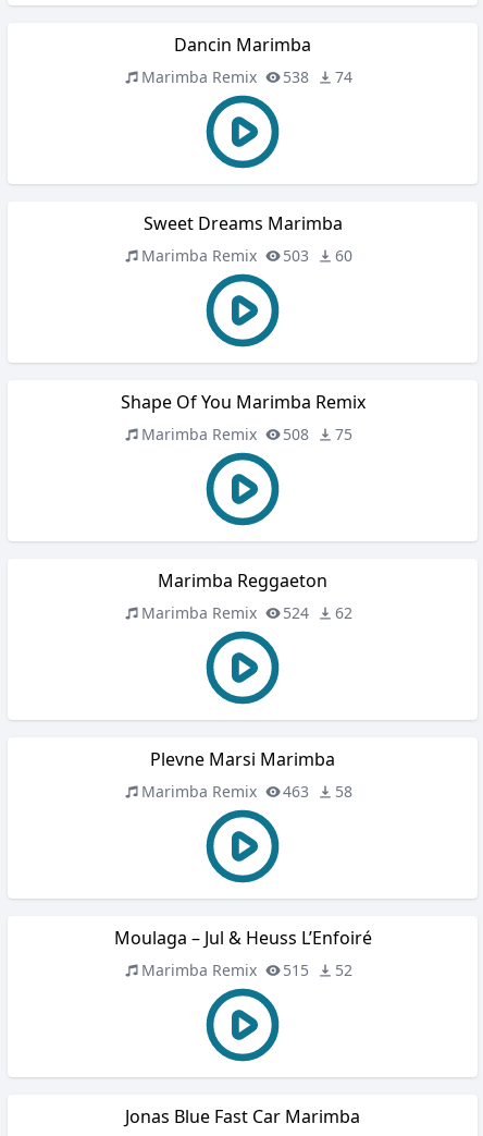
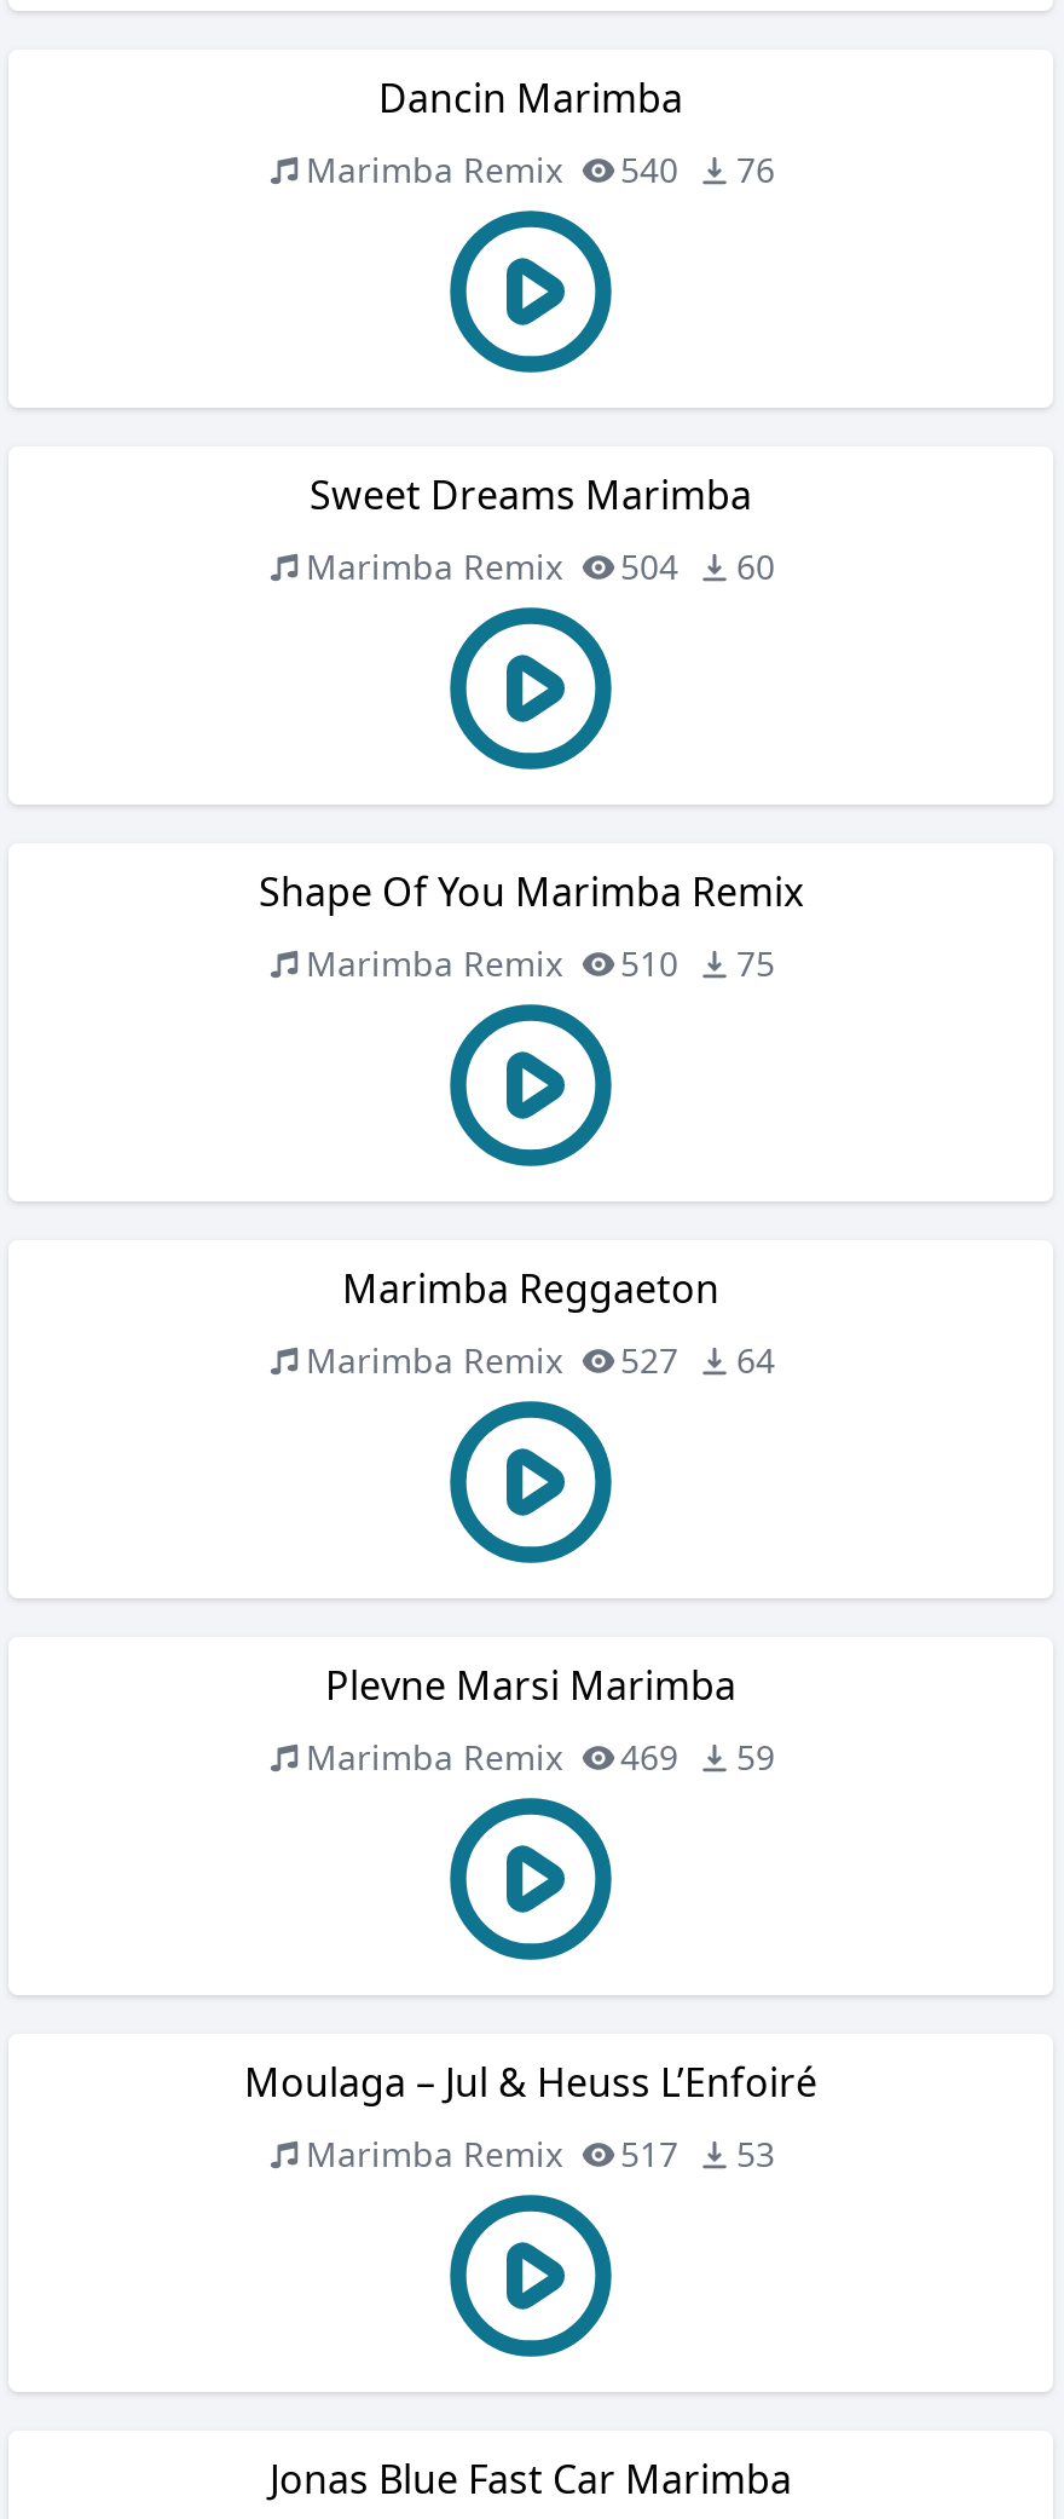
[283,66,309,87] 538 -> [620,146,678,192] 540
[335,66,352,87] 74 -> [736,146,775,192] 76
[141,245,352,266] Marimba Remix 503 60 -> [306,543,775,589] Marimba Remix 504 60
[141,424,352,444] Marimba Remix 508 75 -> [306,940,775,986] Marimba Remix 510 75
[283,602,309,623] 524 -> [620,1337,678,1383] 527
[335,602,352,623] 62 -> [736,1337,775,1383] 64
[283,781,309,802] 463 -> [620,1734,678,1780] 469
[335,781,352,802] 58 -> [736,1734,775,1780] 59
[283,960,309,980] 515 -> [620,2131,678,2177] 517
[335,960,352,980] 52 -> [736,2131,775,2177] 53

